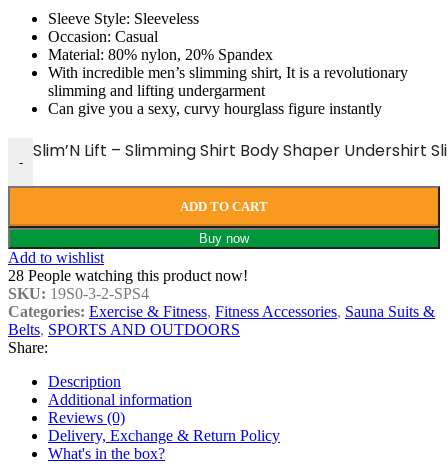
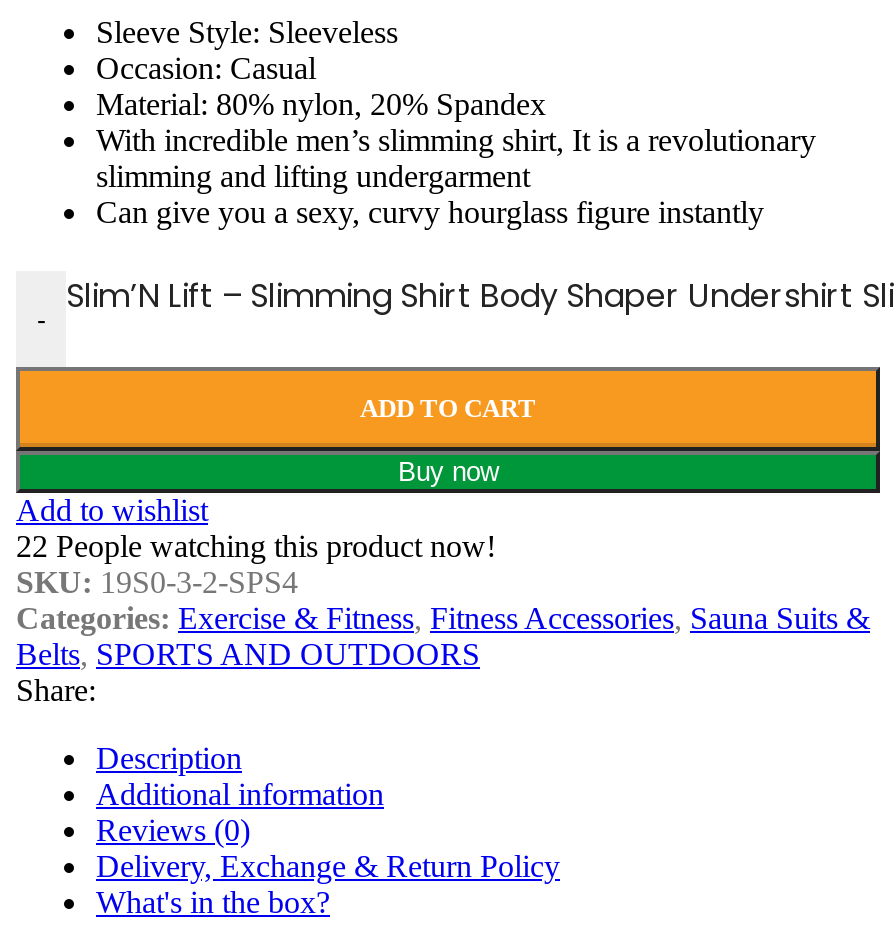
[8,267,248,284] 28 People watching this product now! -> [16,529,496,563] 22 People watching this product now!

